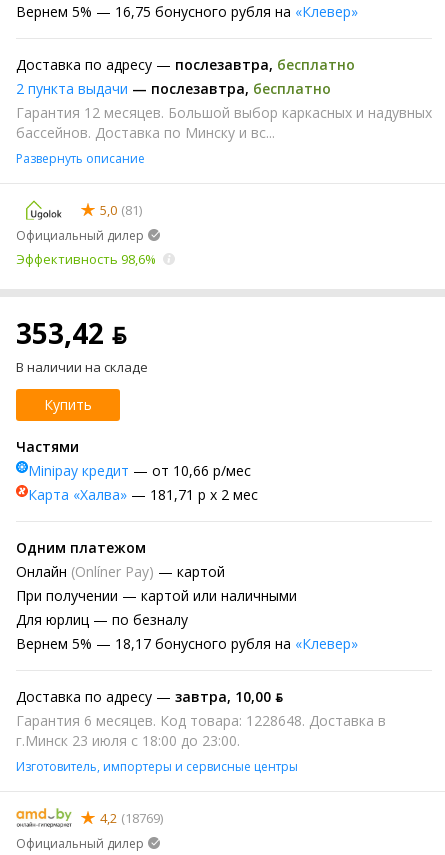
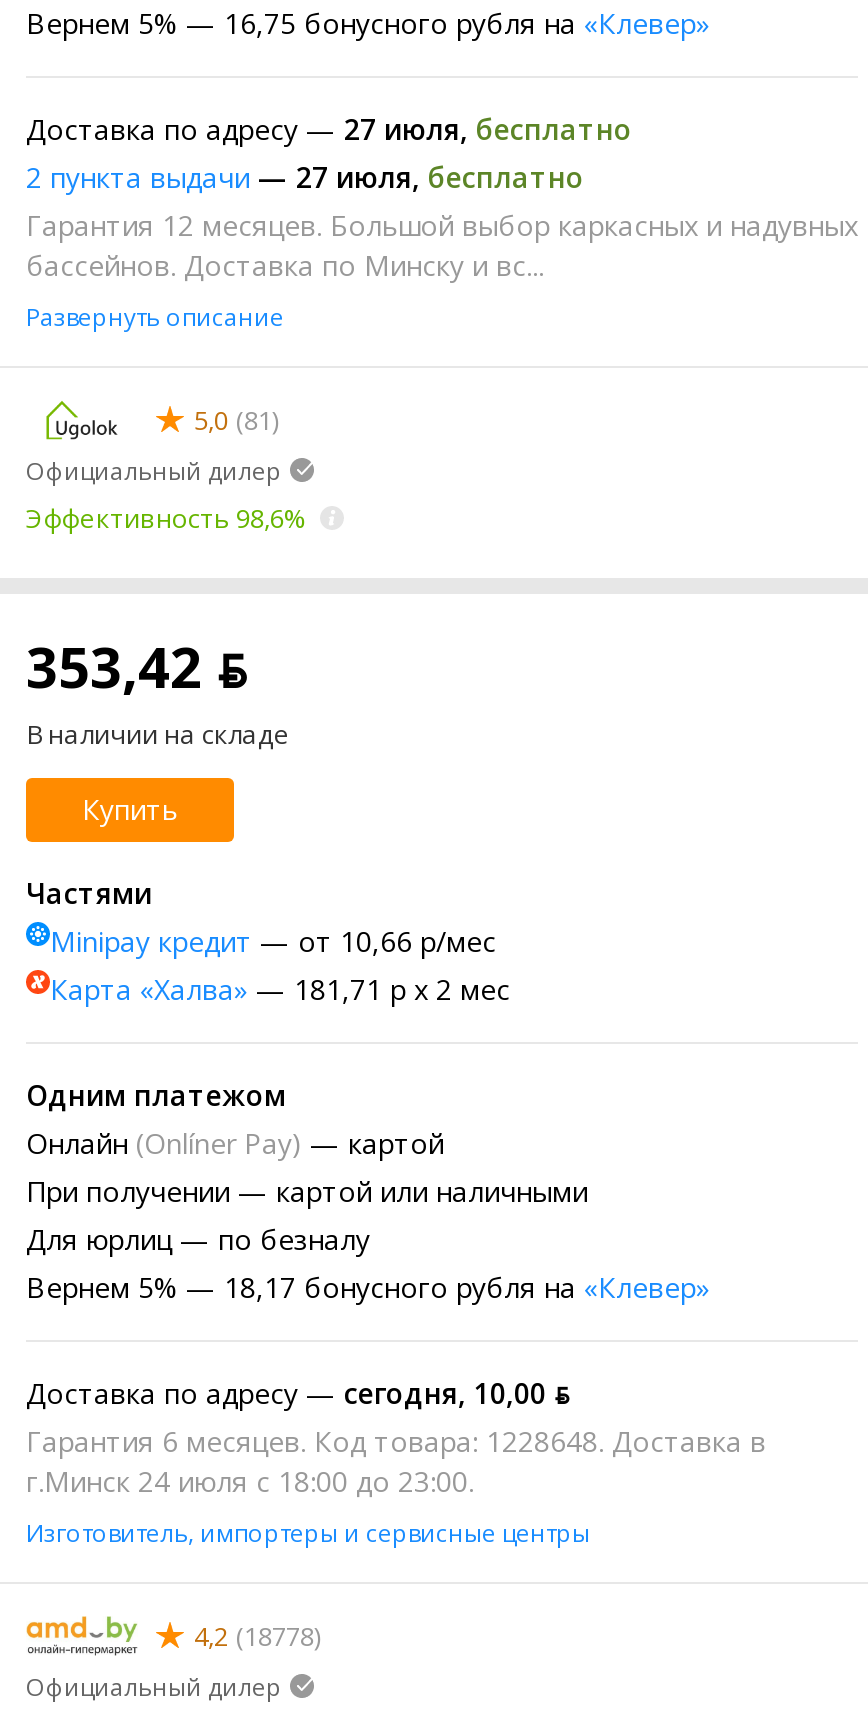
[16,55,355,98] Доставка по адресу — послезавтра, бесплатно | 2 пункта выдачи — послезавтра, бесплатно -> [26,111,632,197] Доставка по адресу — 27 июля, бесплатно | 2 пункта выдачи — 27 июля, бесплатно
[16,687,283,706] Доставка по адресу — завтра, 10,00 ƃ -> [26,1375,570,1413] Доставка по адресу — сегодня, 10,00 ƃ
[16,731,240,750] г.Минск 23 июля с 18:00 до 23:00. -> [26,1463,474,1501] г.Минск 24 июля с 18:00 до 23:00.
[100,809,163,827] 4,2 (18769) -> [194,1619,320,1655] 4,2 (18778)

